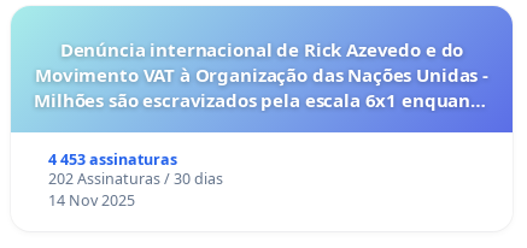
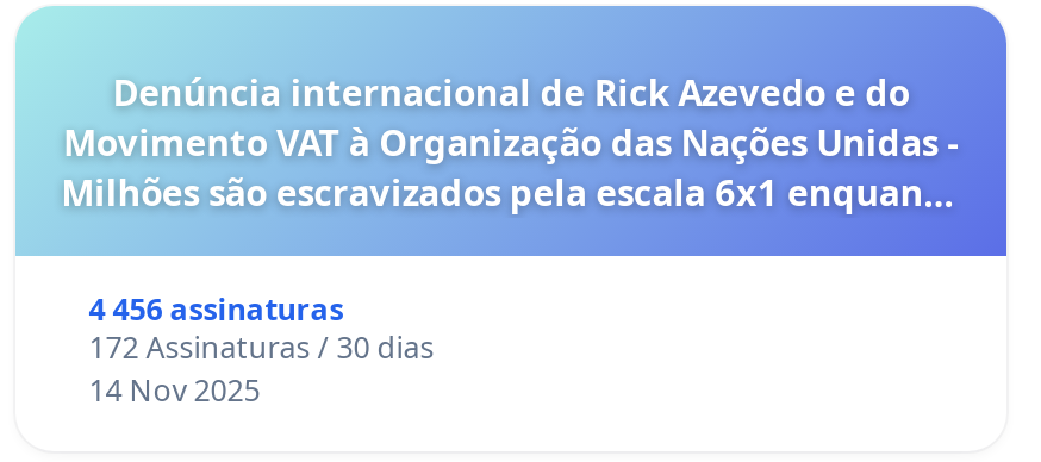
[48,150,177,170] 4 453 assinaturas -> [89,291,344,331] 4 456 assinaturas
[48,169,223,190] 202 Assinaturas / 30 dias -> [89,329,434,369] 172 Assinaturas / 30 dias

